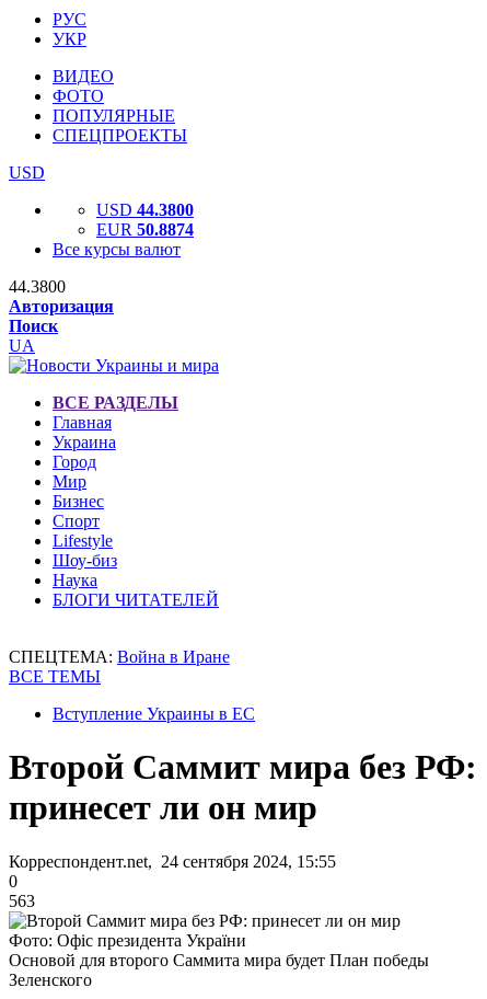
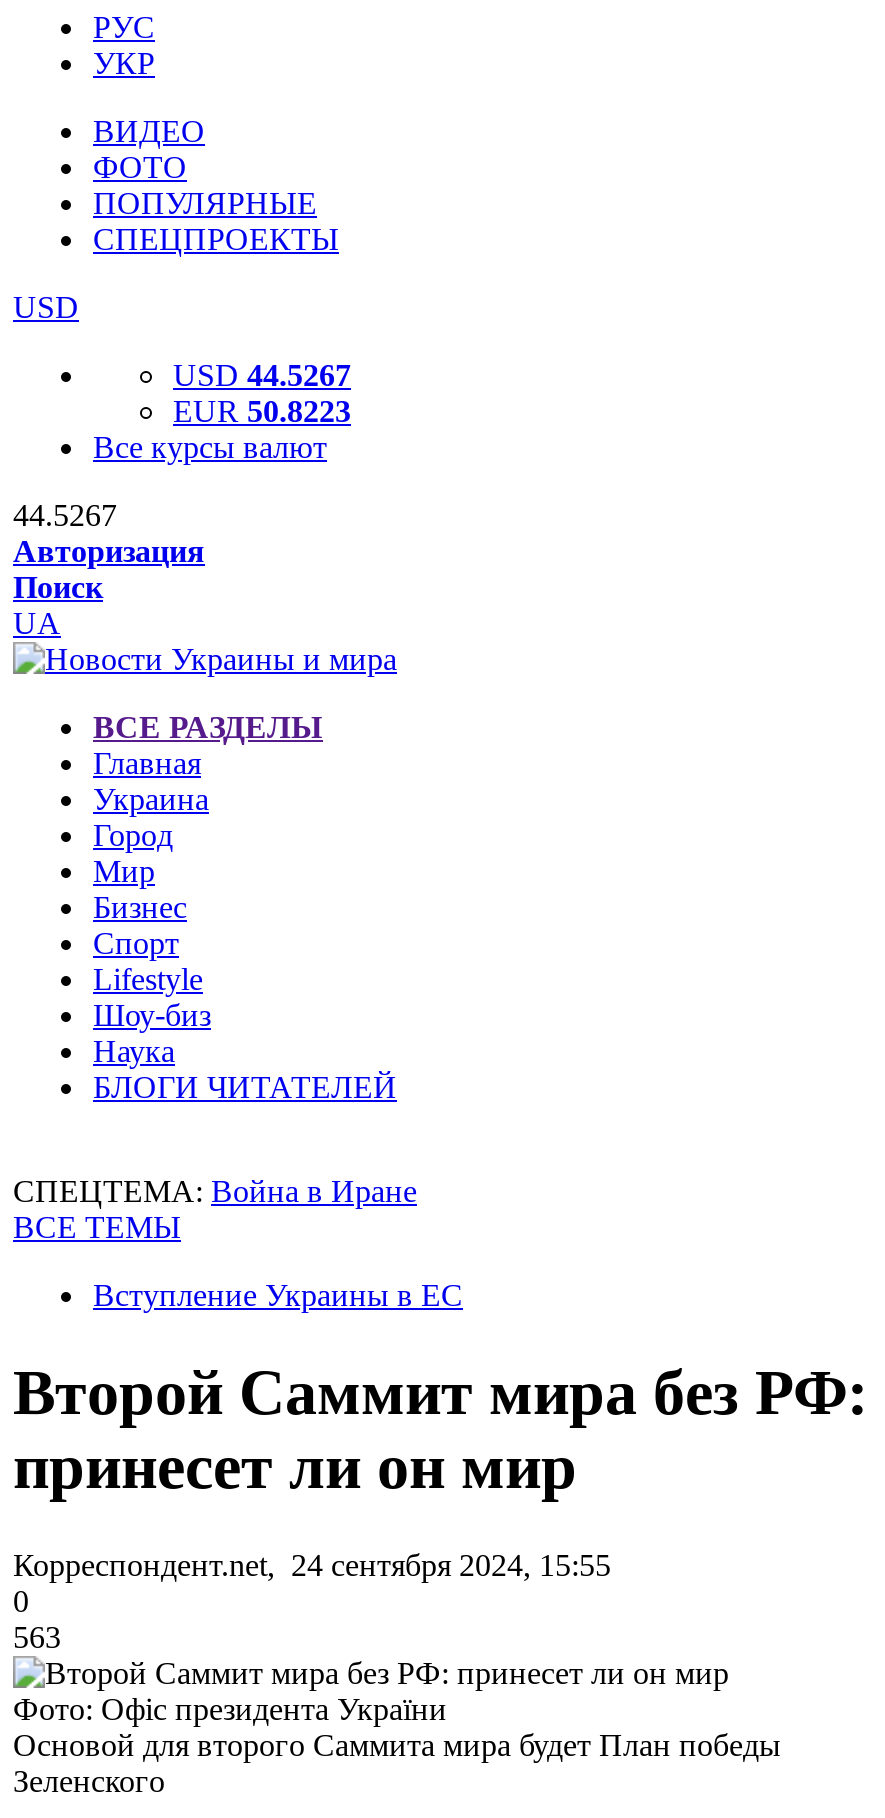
[96,200,194,219] USD 44.3800 -> [173,358,351,392] USD 44.5267
[96,220,194,239] EUR 50.8874 -> [173,394,351,428] EUR 50.8223
[9,277,66,296] 44.3800 -> [13,498,117,532] 44.5267

